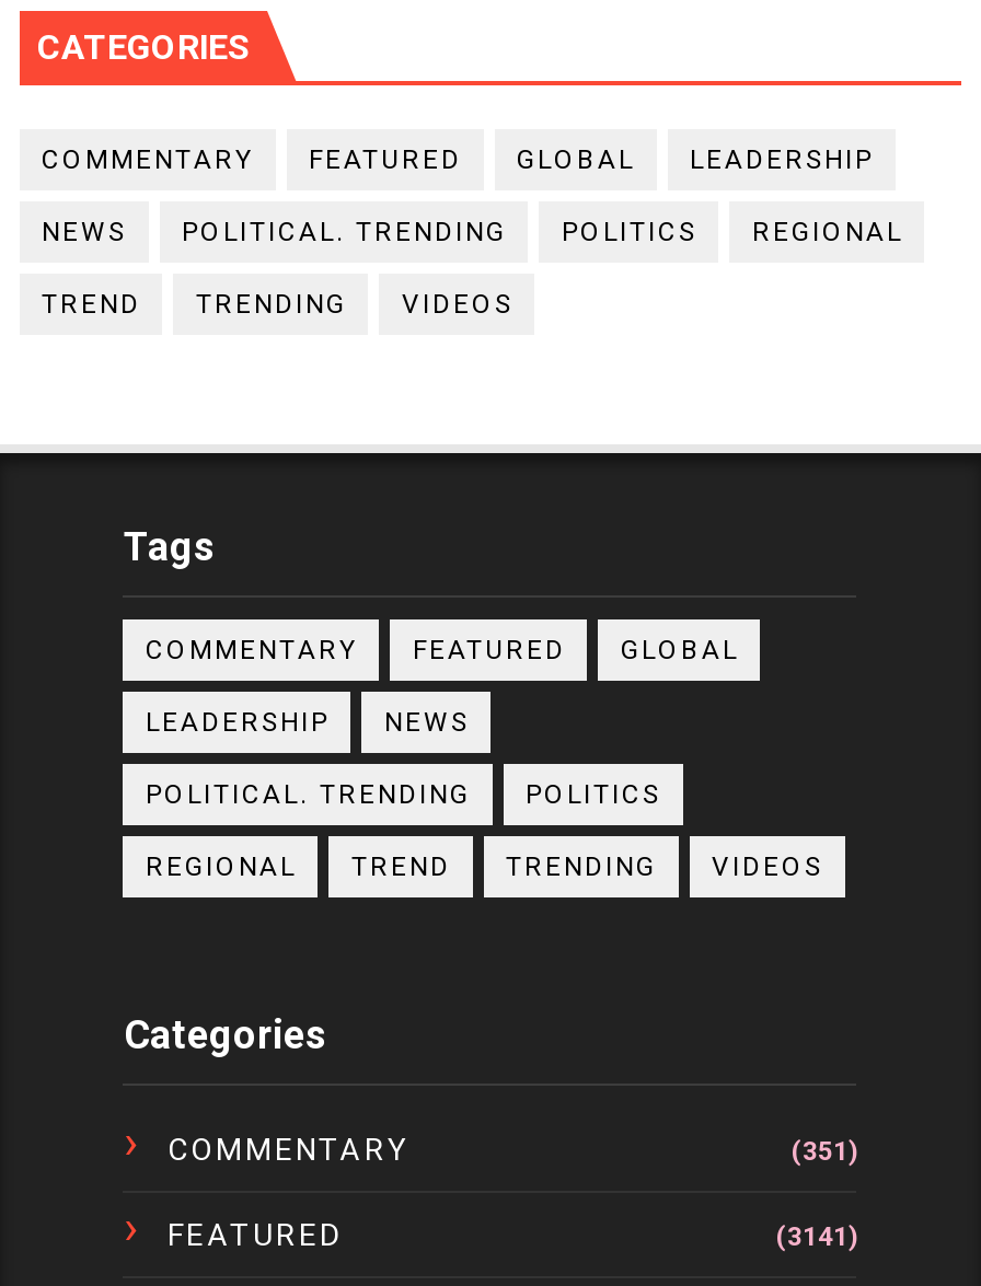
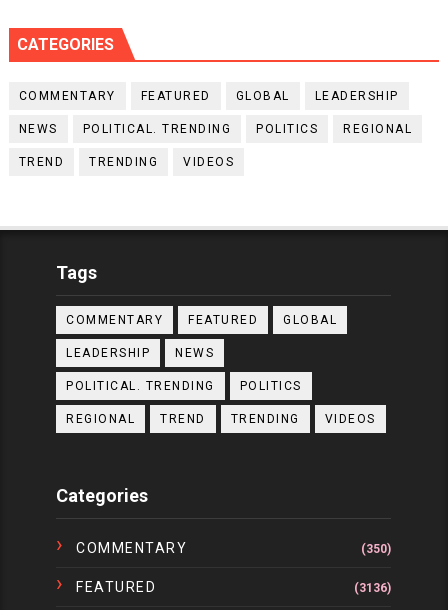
[792,1137,857,1168] (351) -> [361,542,391,556] (350)
[776,1222,857,1253] (3141) -> [354,581,391,595] (3136)

